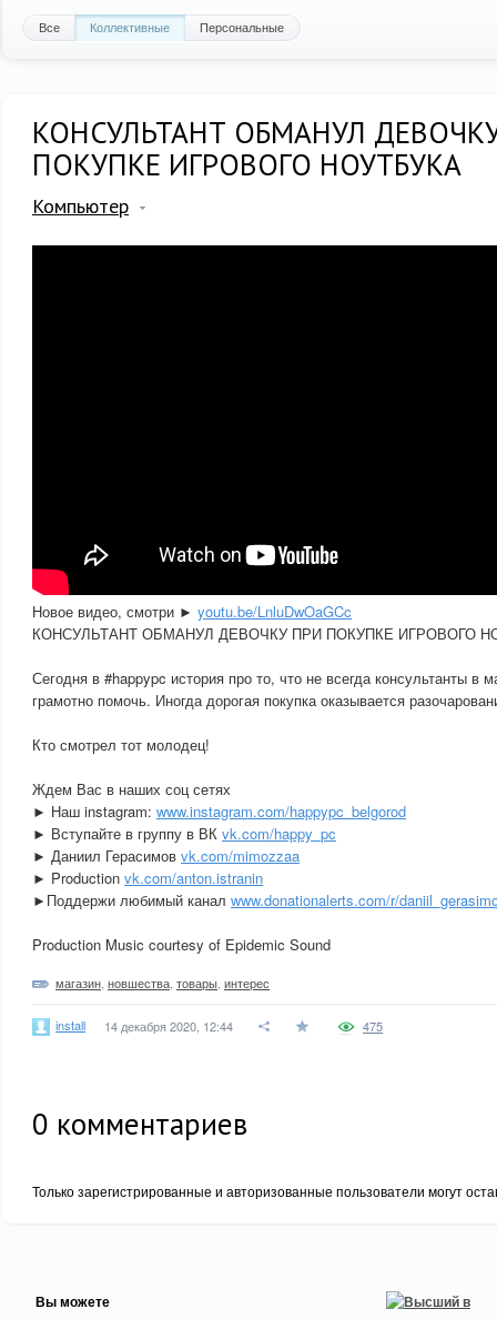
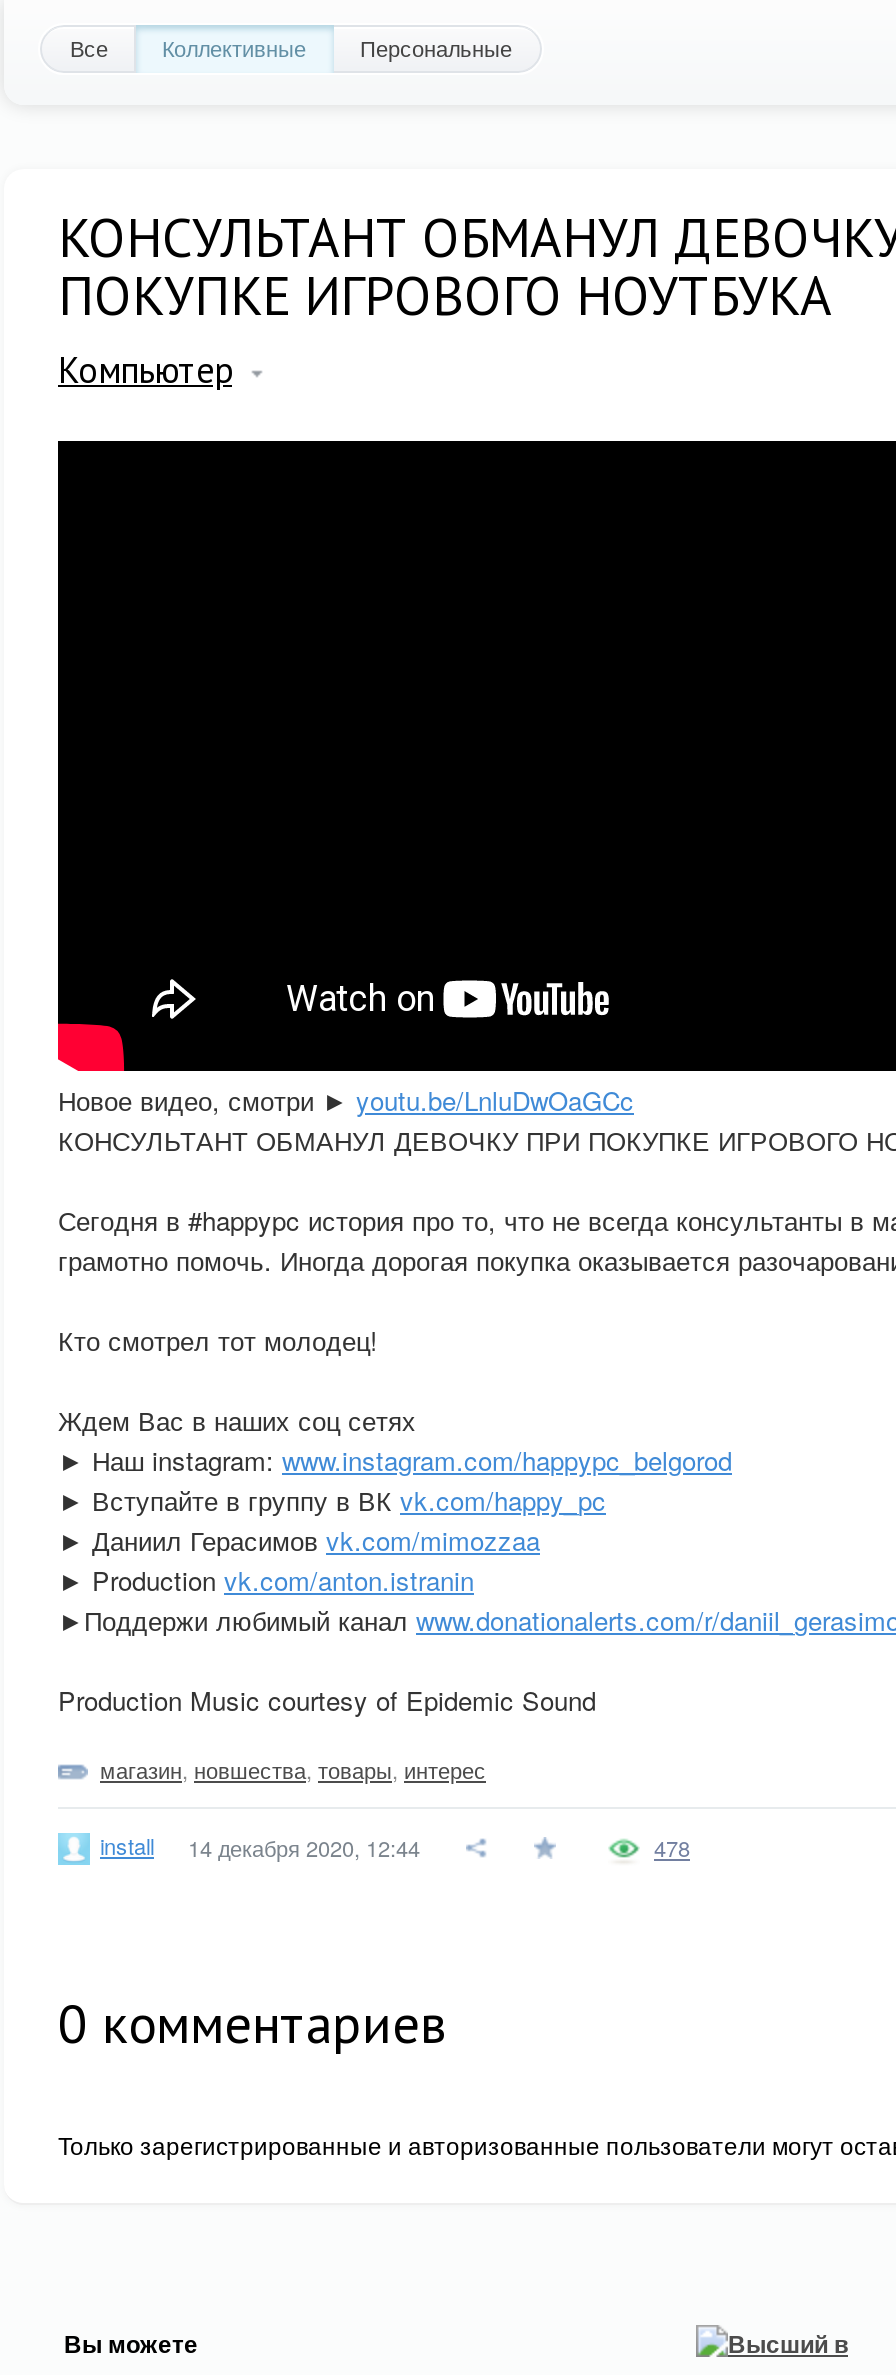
[363,1017,383,1035] 475 -> [654,1831,690,1863] 478

